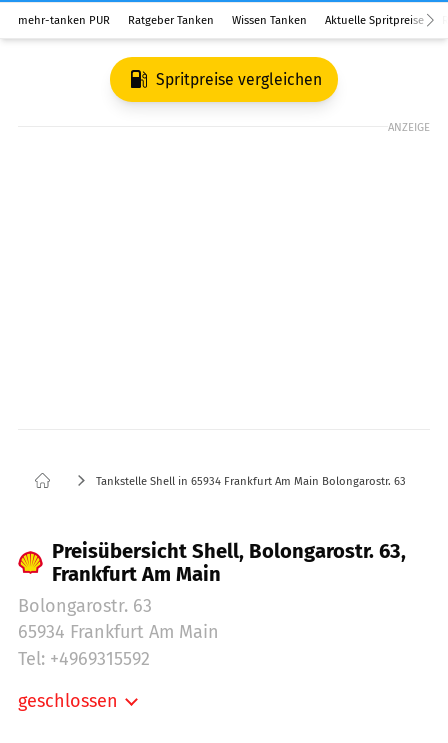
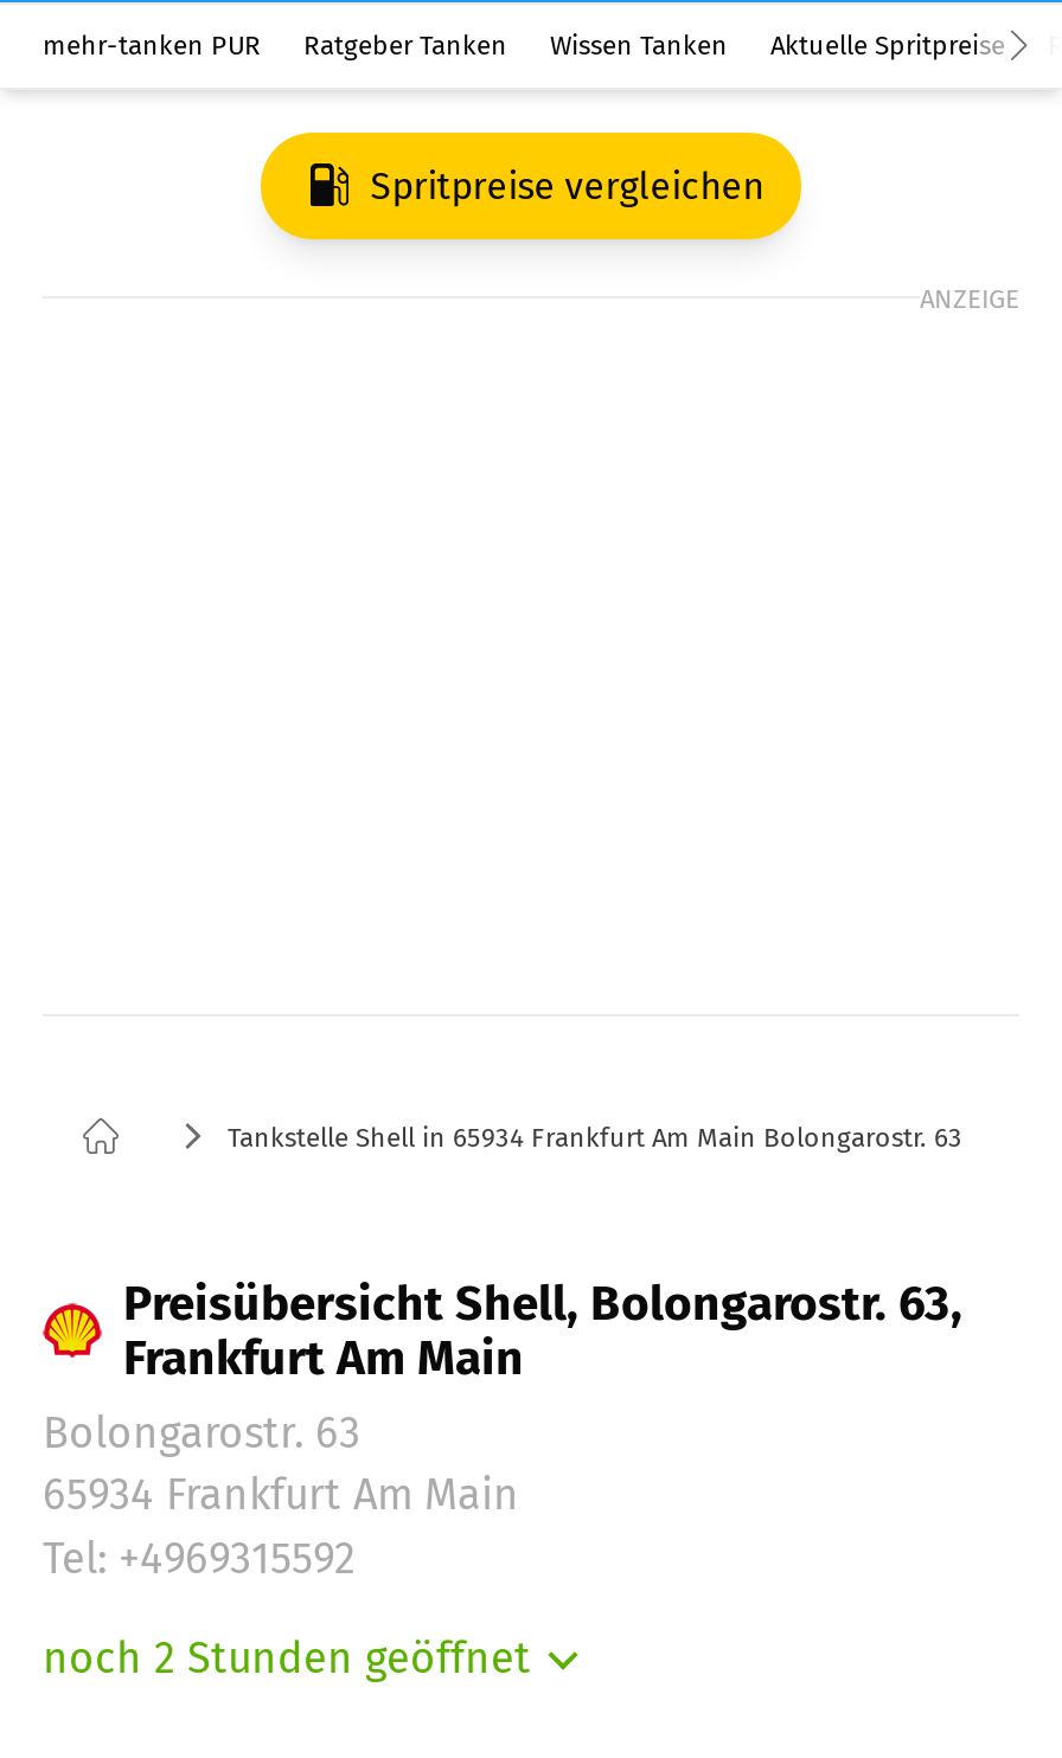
[18,690,118,712] geschlossen -> [43,1632,531,1684] noch 2 Stunden geöffnet

